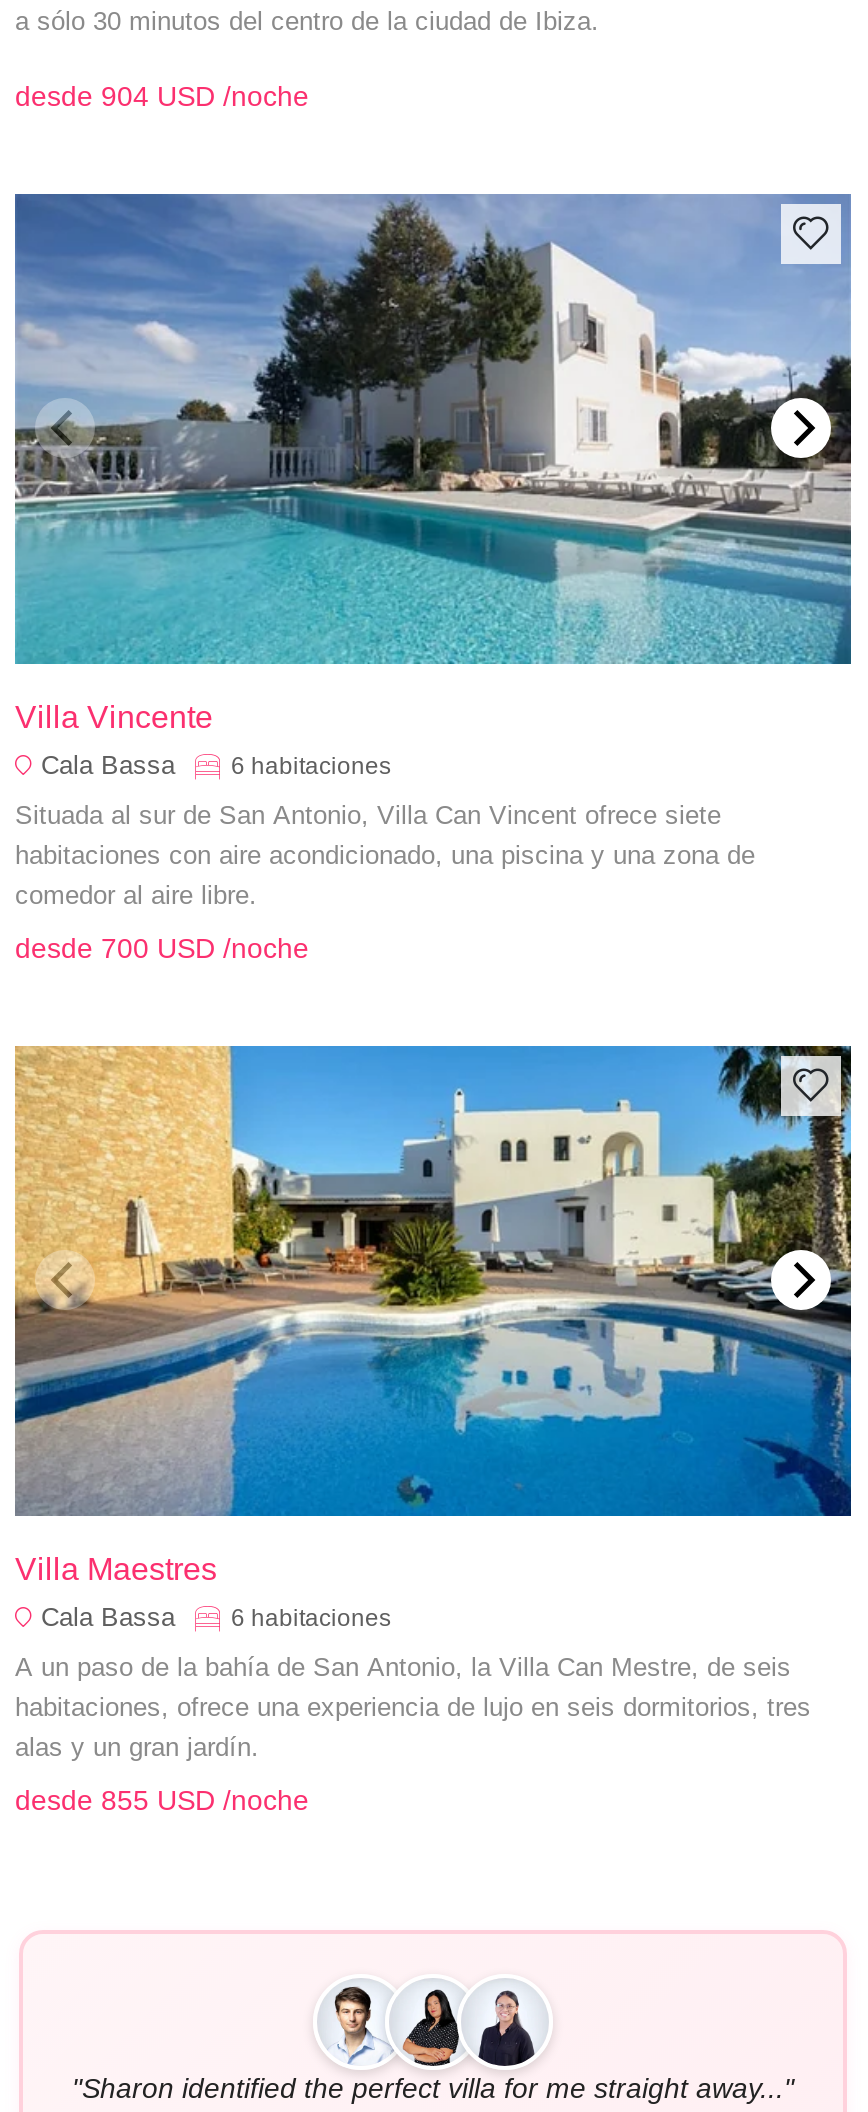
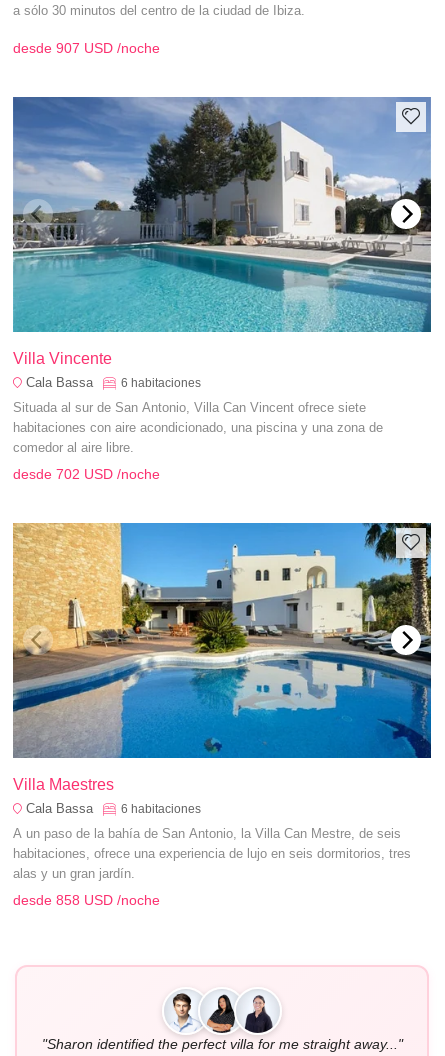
[15,80,309,112] desde 904 USD /noche -> [13,40,160,56] desde 907 USD /noche
[15,932,309,964] desde 700 USD /noche -> [13,466,160,482] desde 702 USD /noche
[15,1785,309,1817] desde 855 USD /noche -> [13,892,160,908] desde 858 USD /noche

